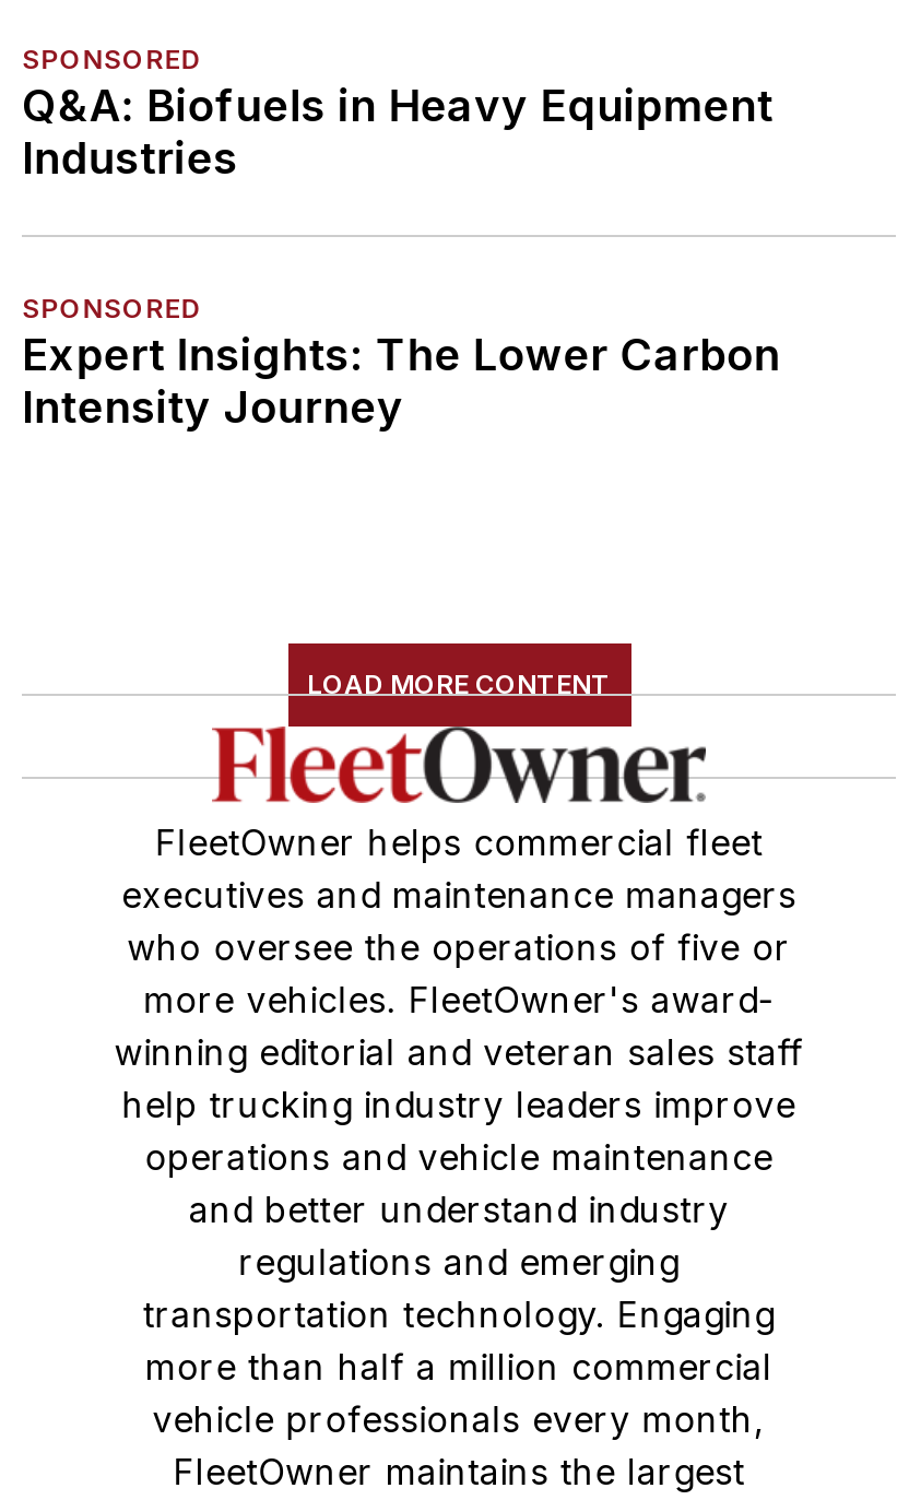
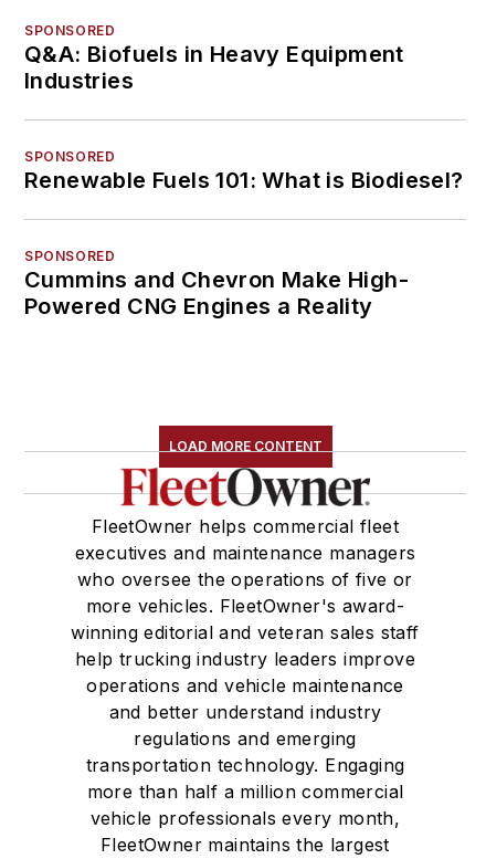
[22,329,781,434] Expert Insights: The Lower Carbon | Intensity Journey -> [24,167,463,320] Renewable Fuels 101: What is Biodiesel? | SPONSORED | Cummins and Chevron Make High- | Powered CNG Engines a Reality

